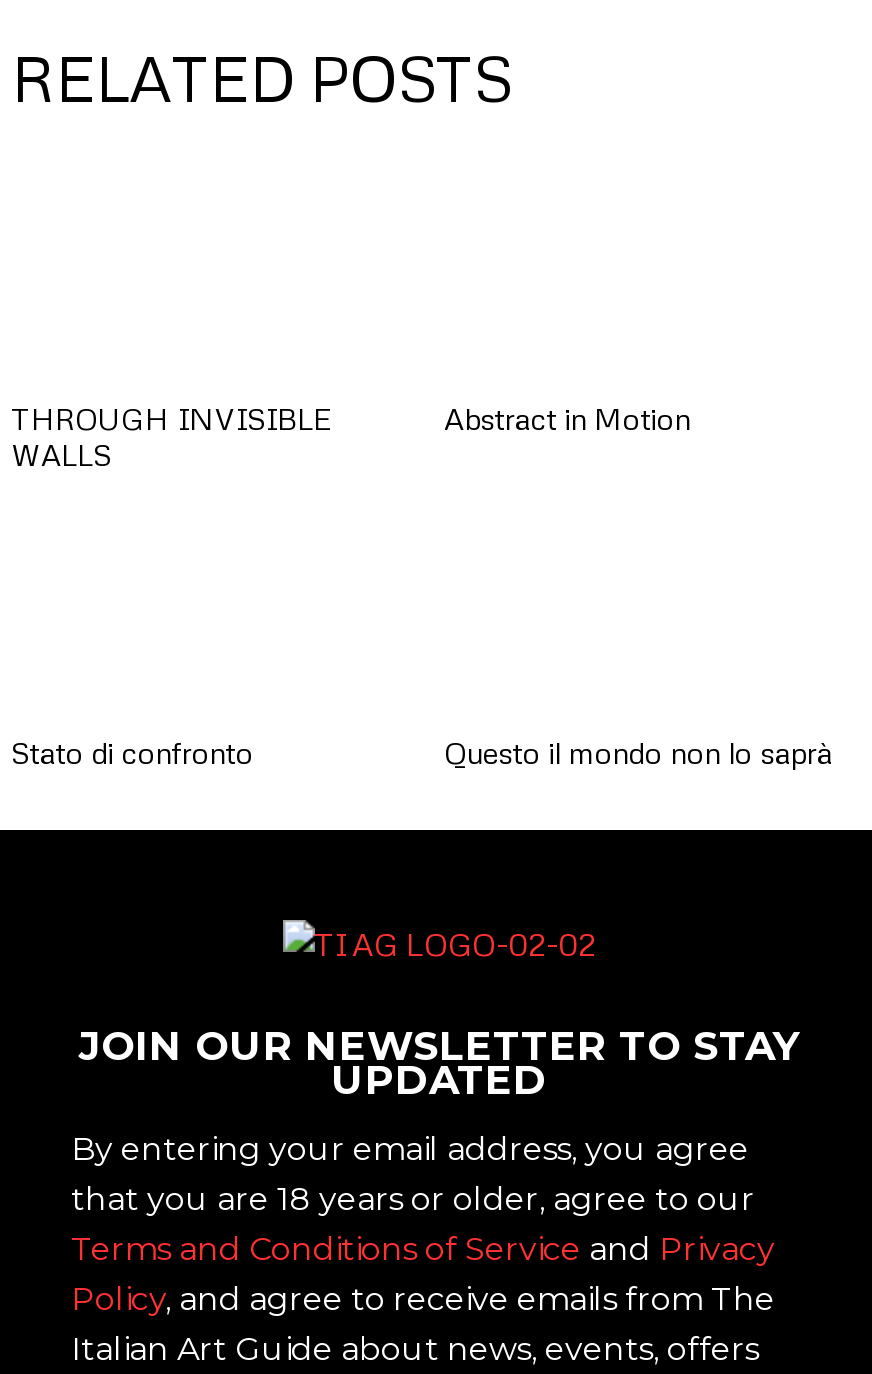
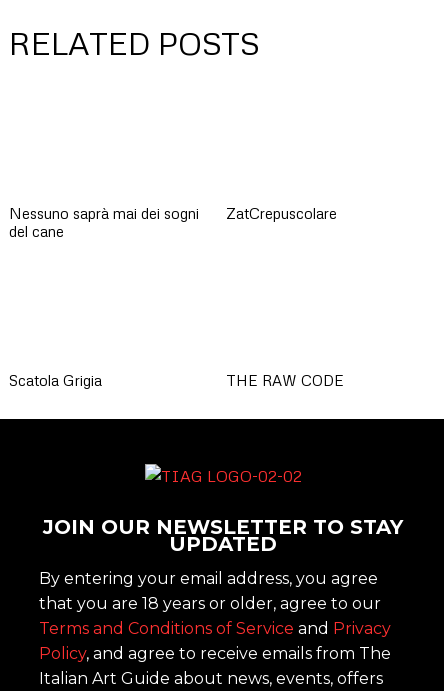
[11,401,333,473] THROUGH INVISIBLE | WALLS -> [9,204,199,240] Nessuno saprà mai dei sogni | del cane
[444,401,690,437] Abstract in Motion -> [225,204,336,222] ZatCrepuscolare
[11,734,832,770] Stato di confronto | Questo il mondo non lo saprà -> [9,371,343,389] Scatola Grigia | THE RAW CODE

